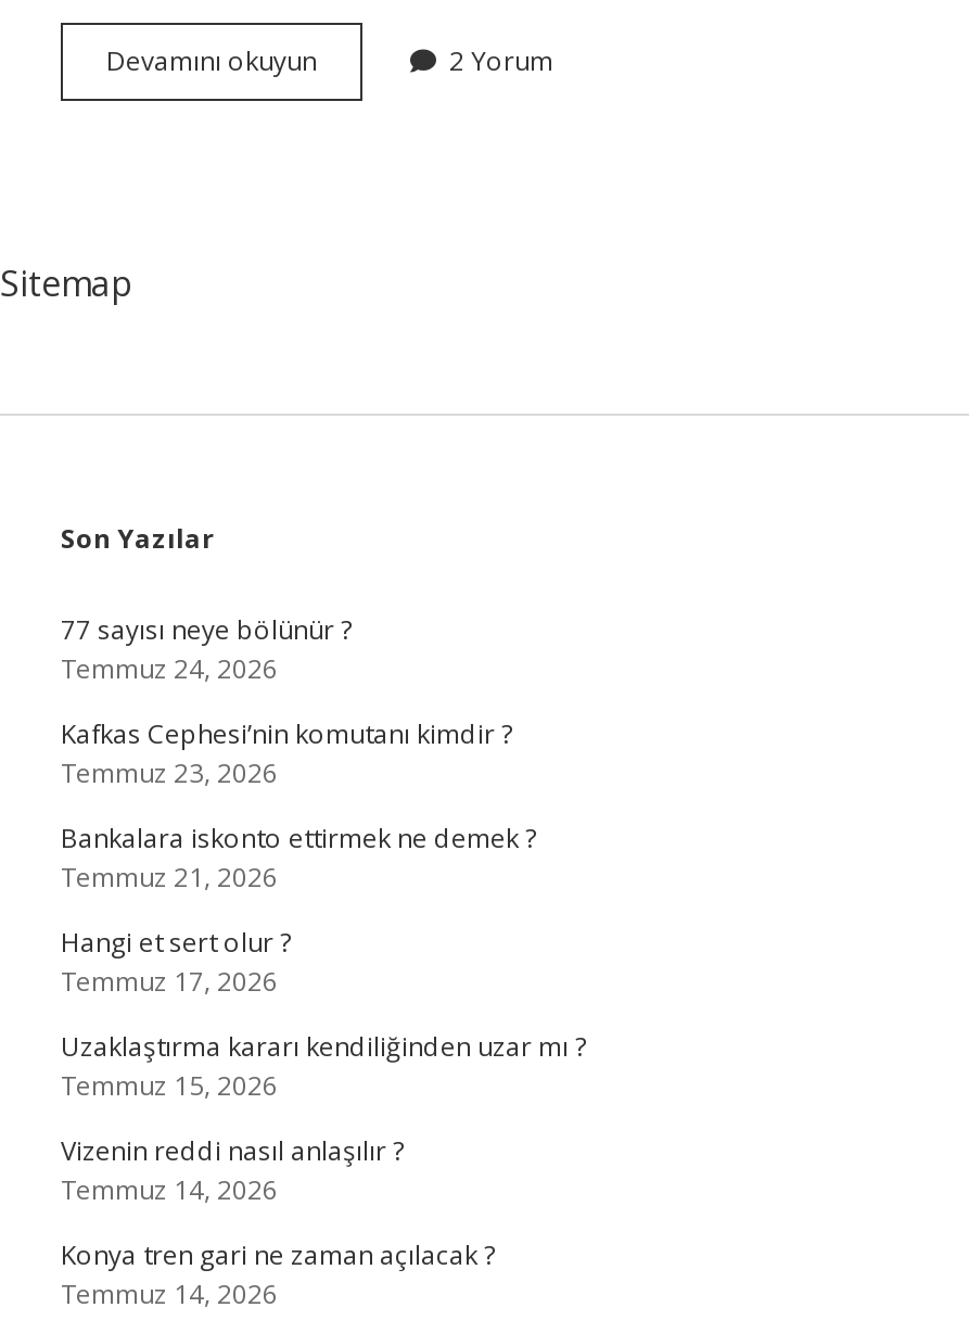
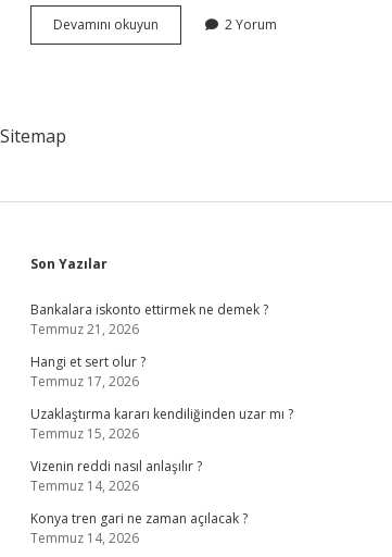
[61,611,512,791] 77 sayısı neye bölünür ? | Temmuz 24, 2026 | Kafkas Cephesi’nin komutanı kimdir ? | Temmuz 23, 2026 -> none

